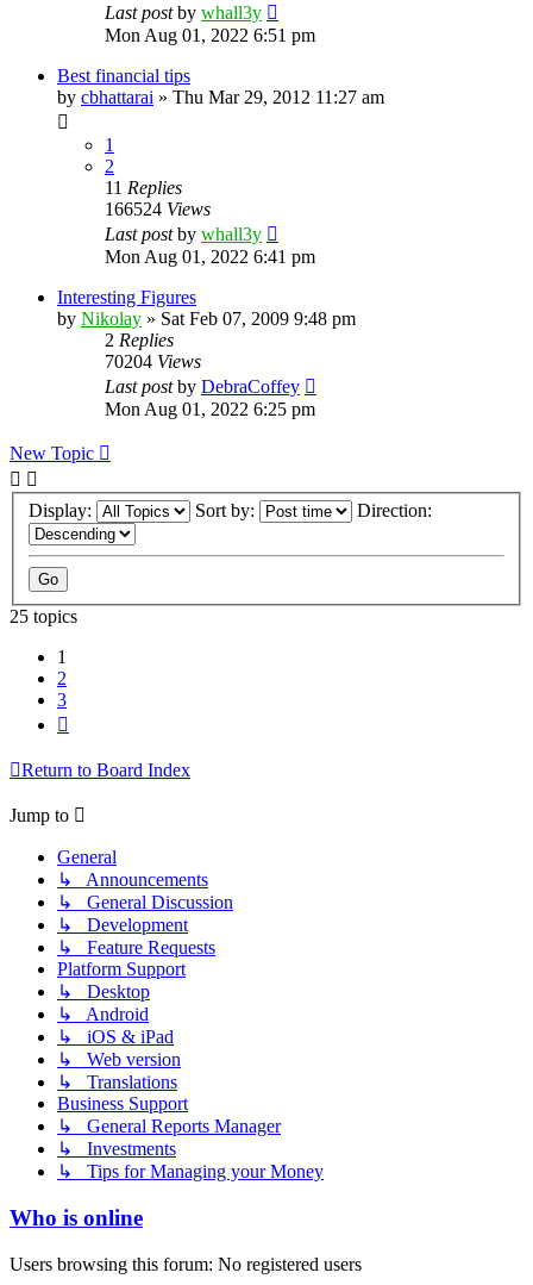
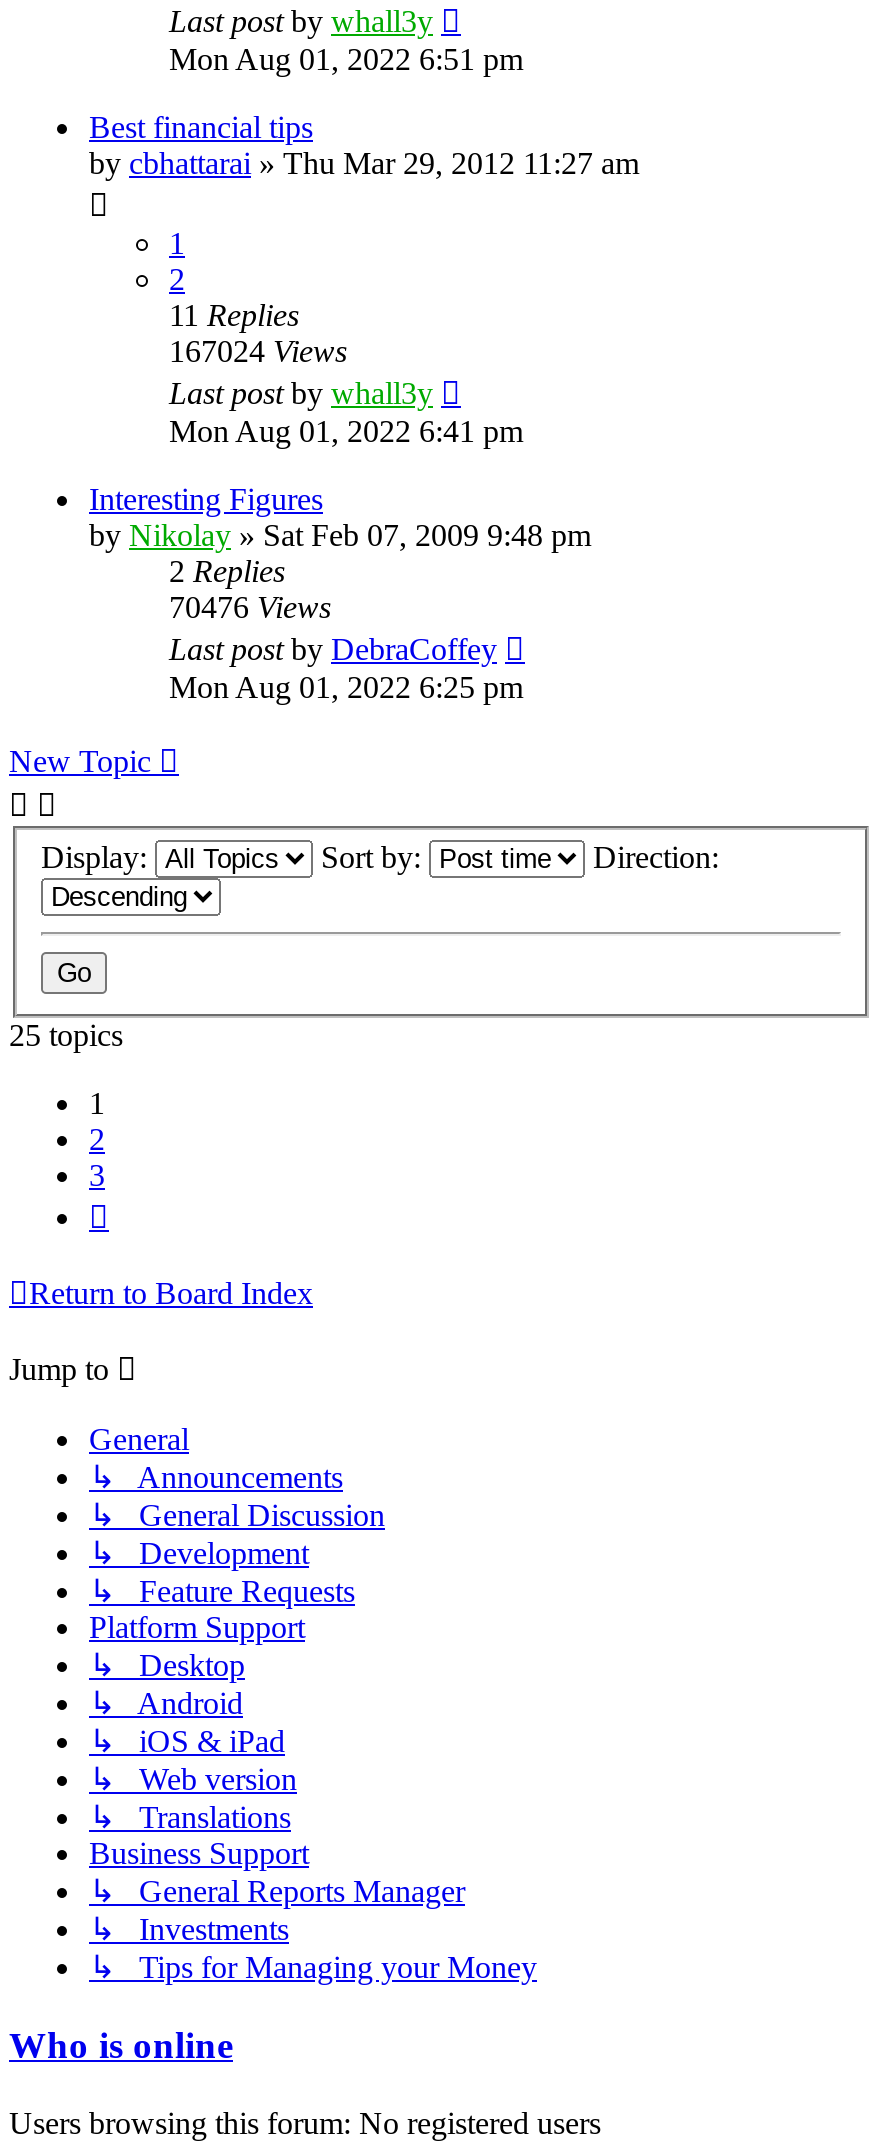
[105,199,211,219] 166524 Views -> [169,333,347,367] 167024 Views
[105,351,201,371] 70204 Views -> [169,589,331,623] 70476 Views

